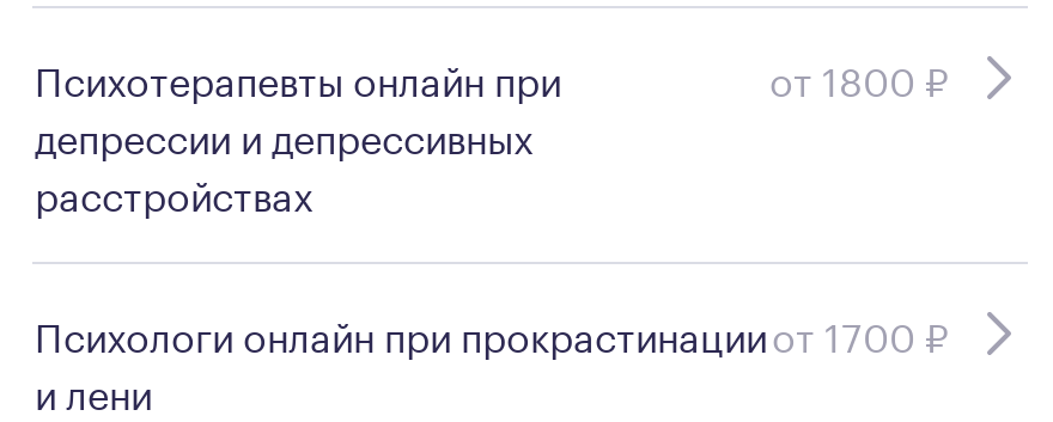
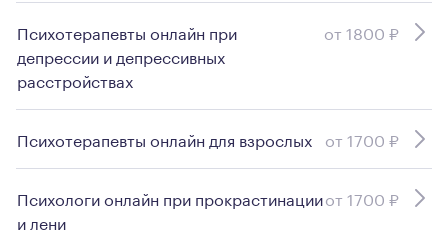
none -> [17,126,399,151] Психотерапевты онлайн для взрослых от 1700 ₽

